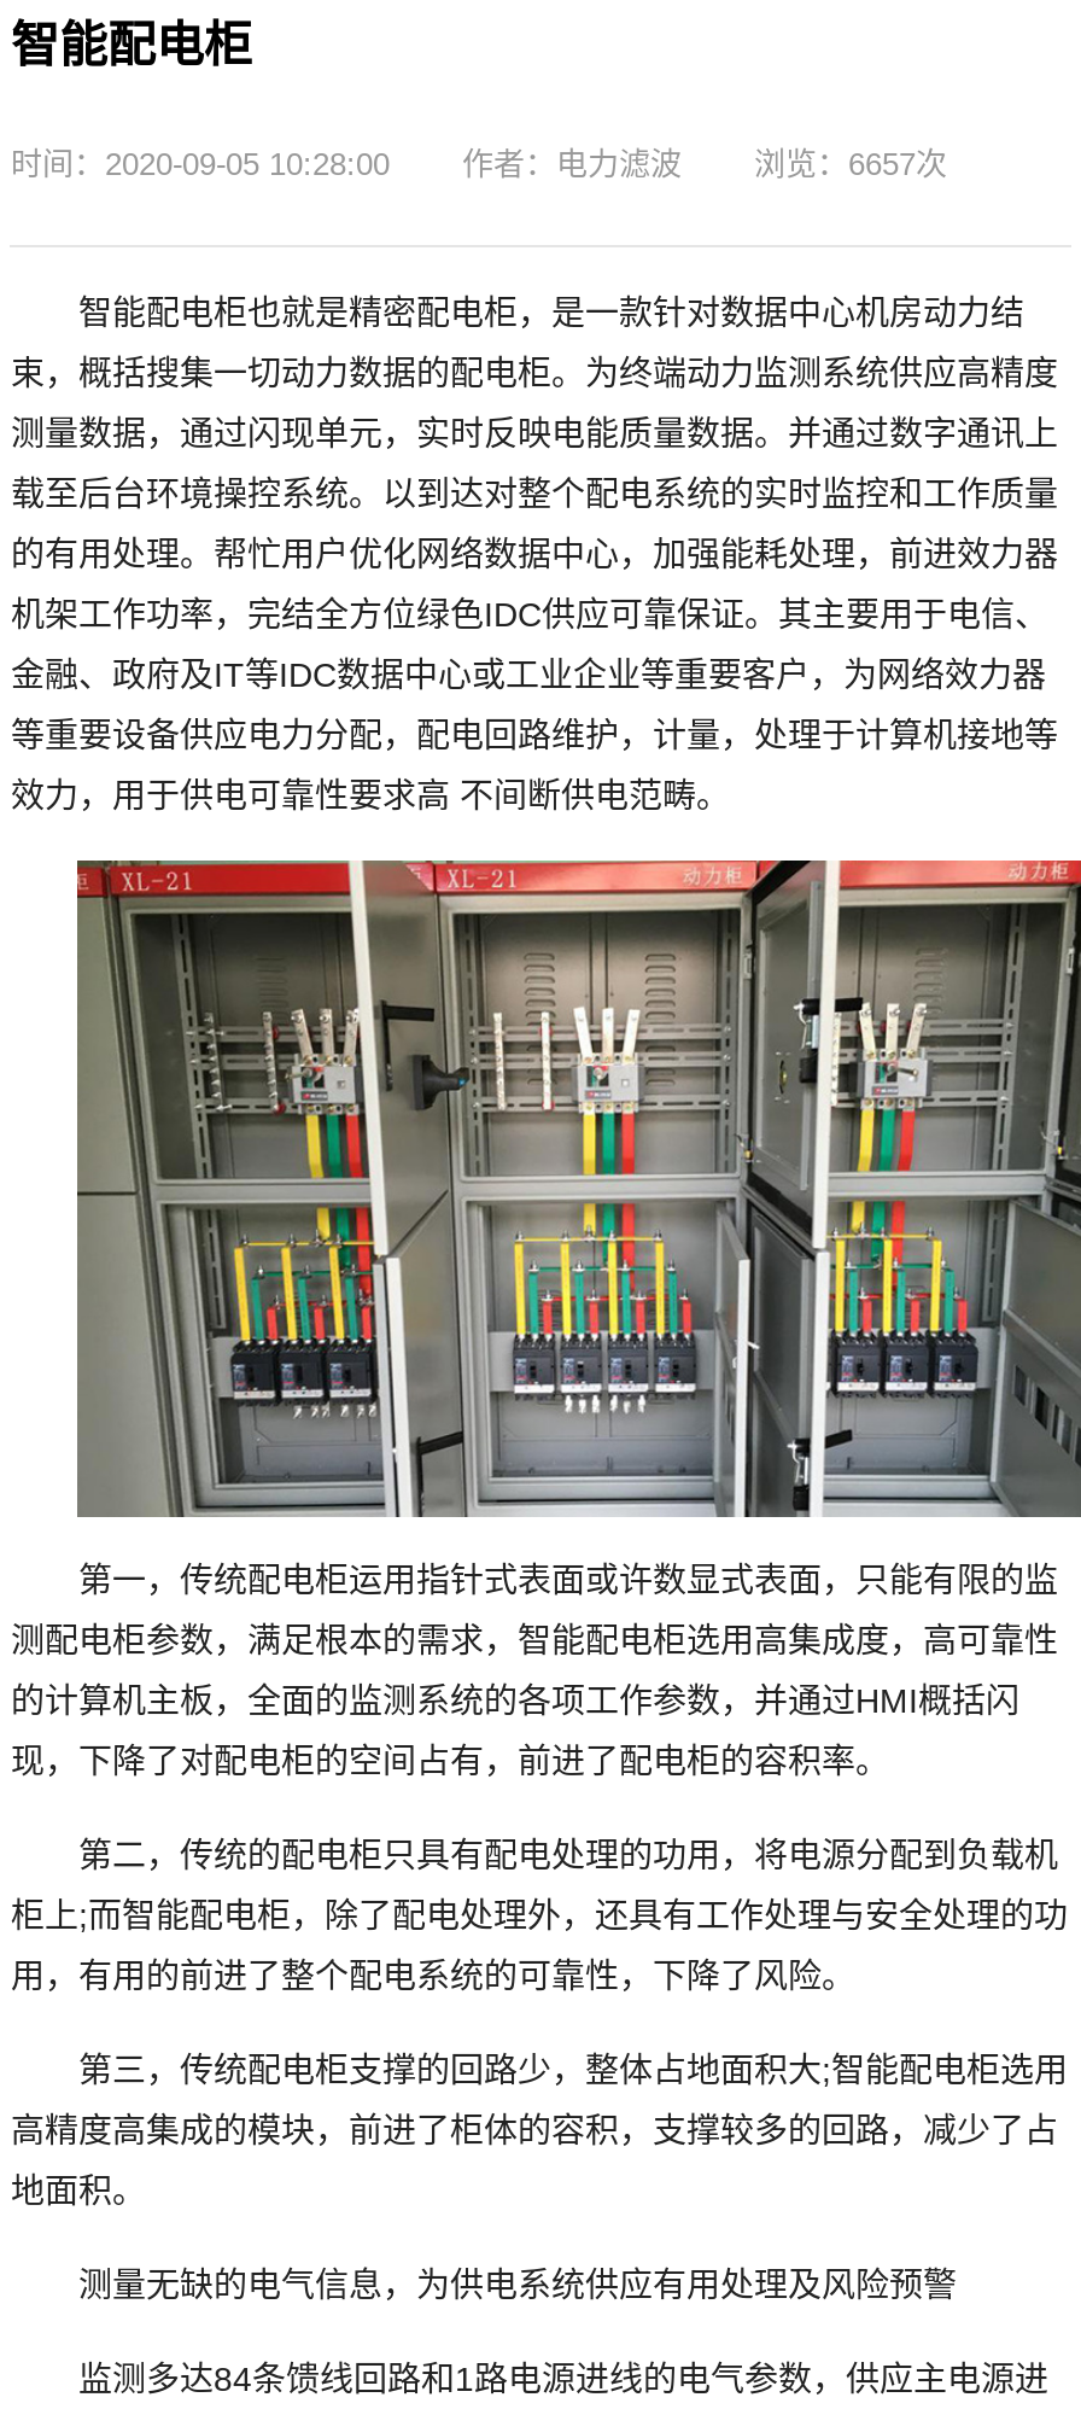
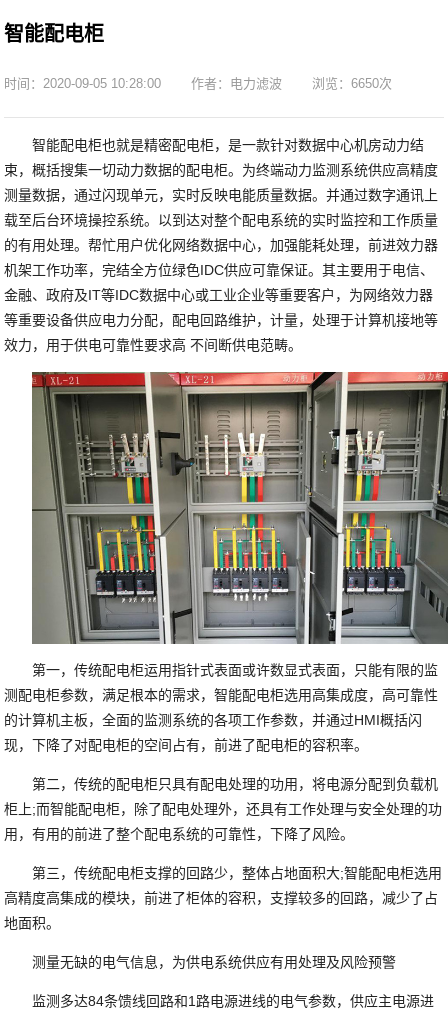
[11,146,947,182] 时间：2020-09-05 10:28:00 作者：电力滤波 浏览：6657次 -> [4,76,392,91] 时间：2020-09-05 10:28:00 作者：电力滤波 浏览：6650次

